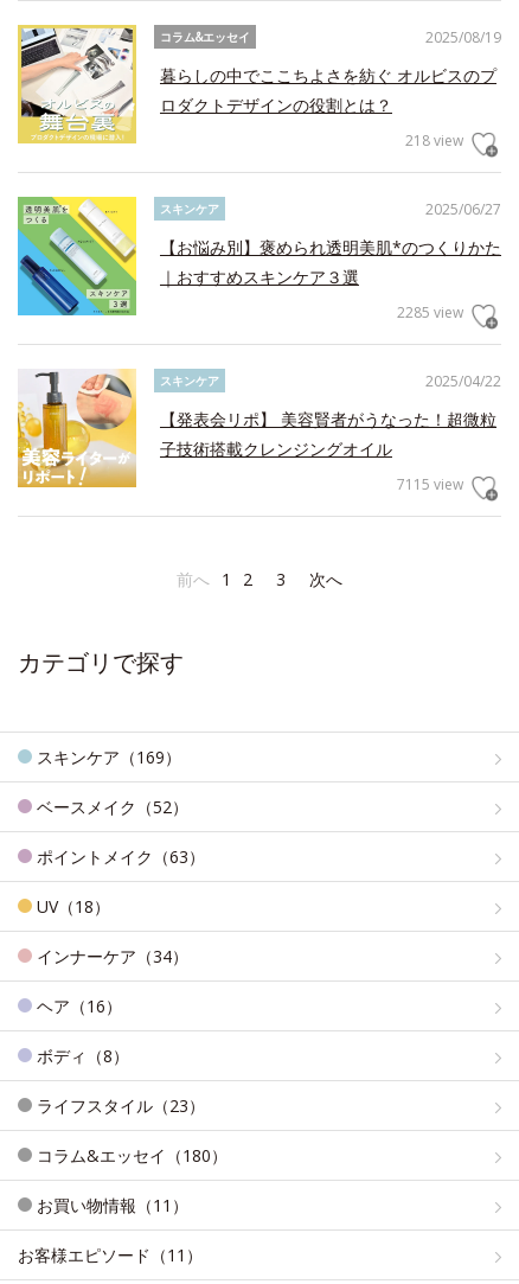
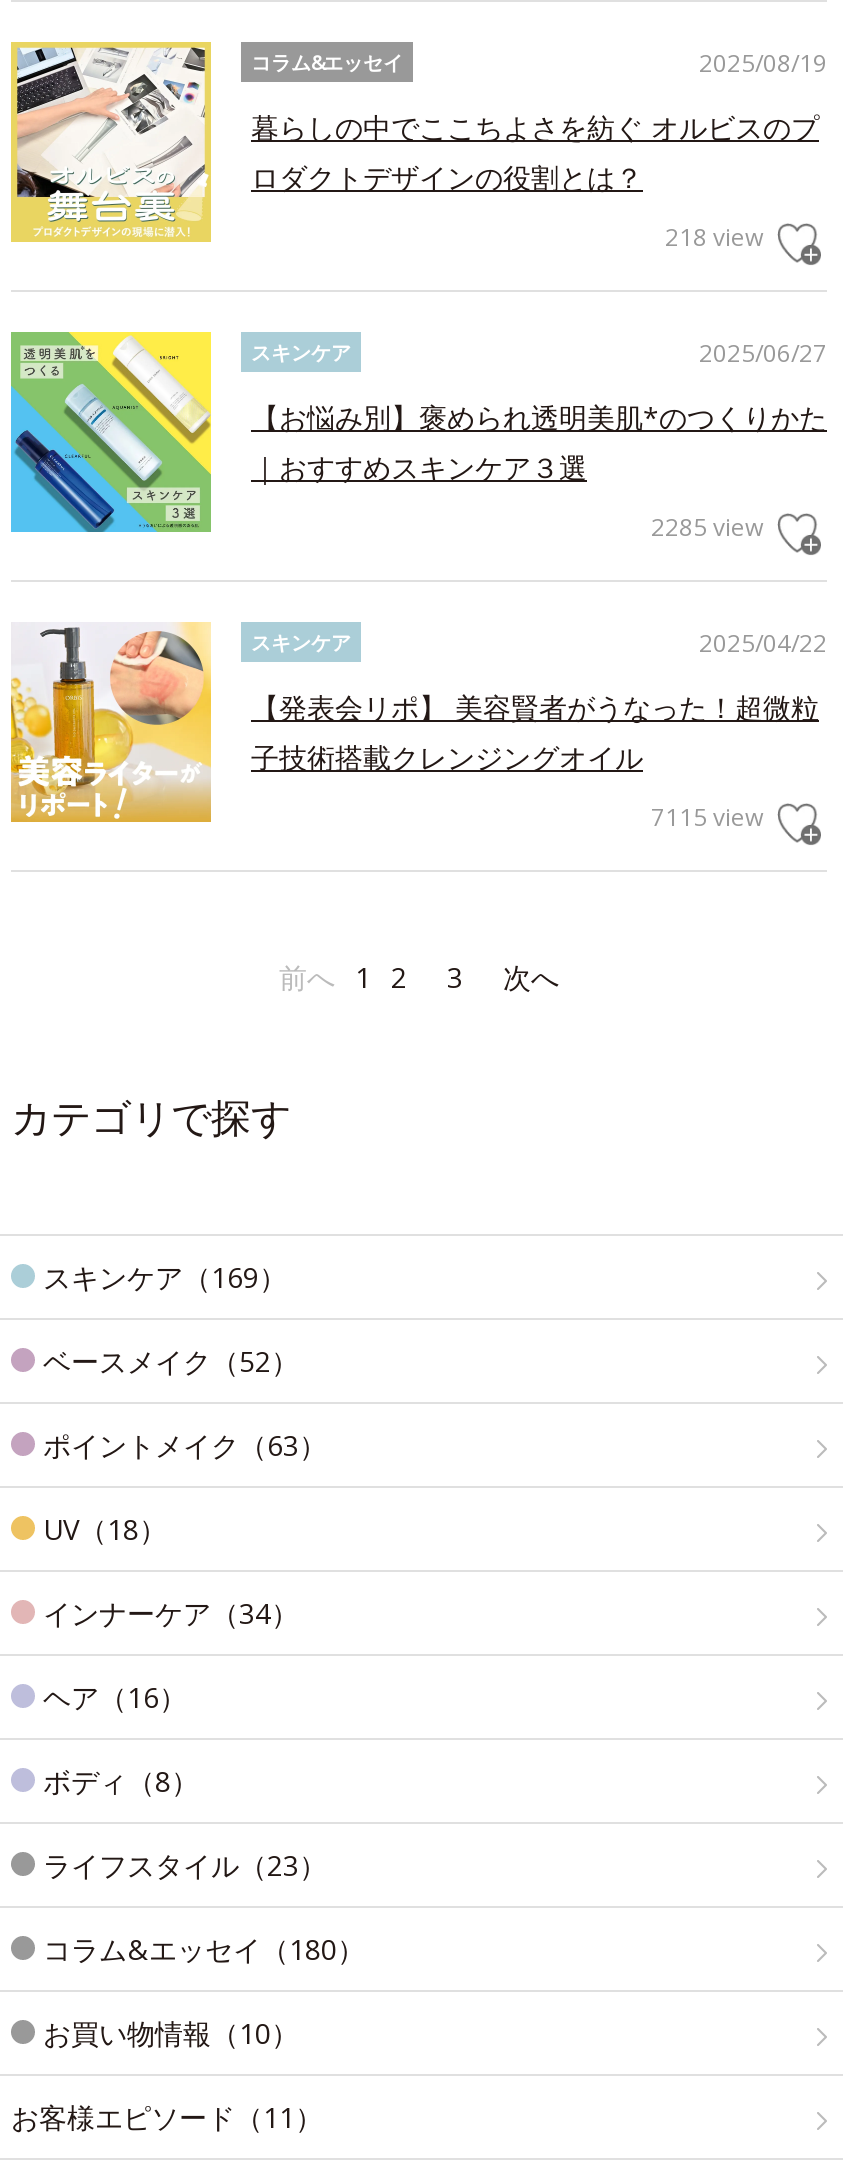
[37,1194,188,1216] お買い物情報（11） -> [43,2014,299,2052] お買い物情報（10）

